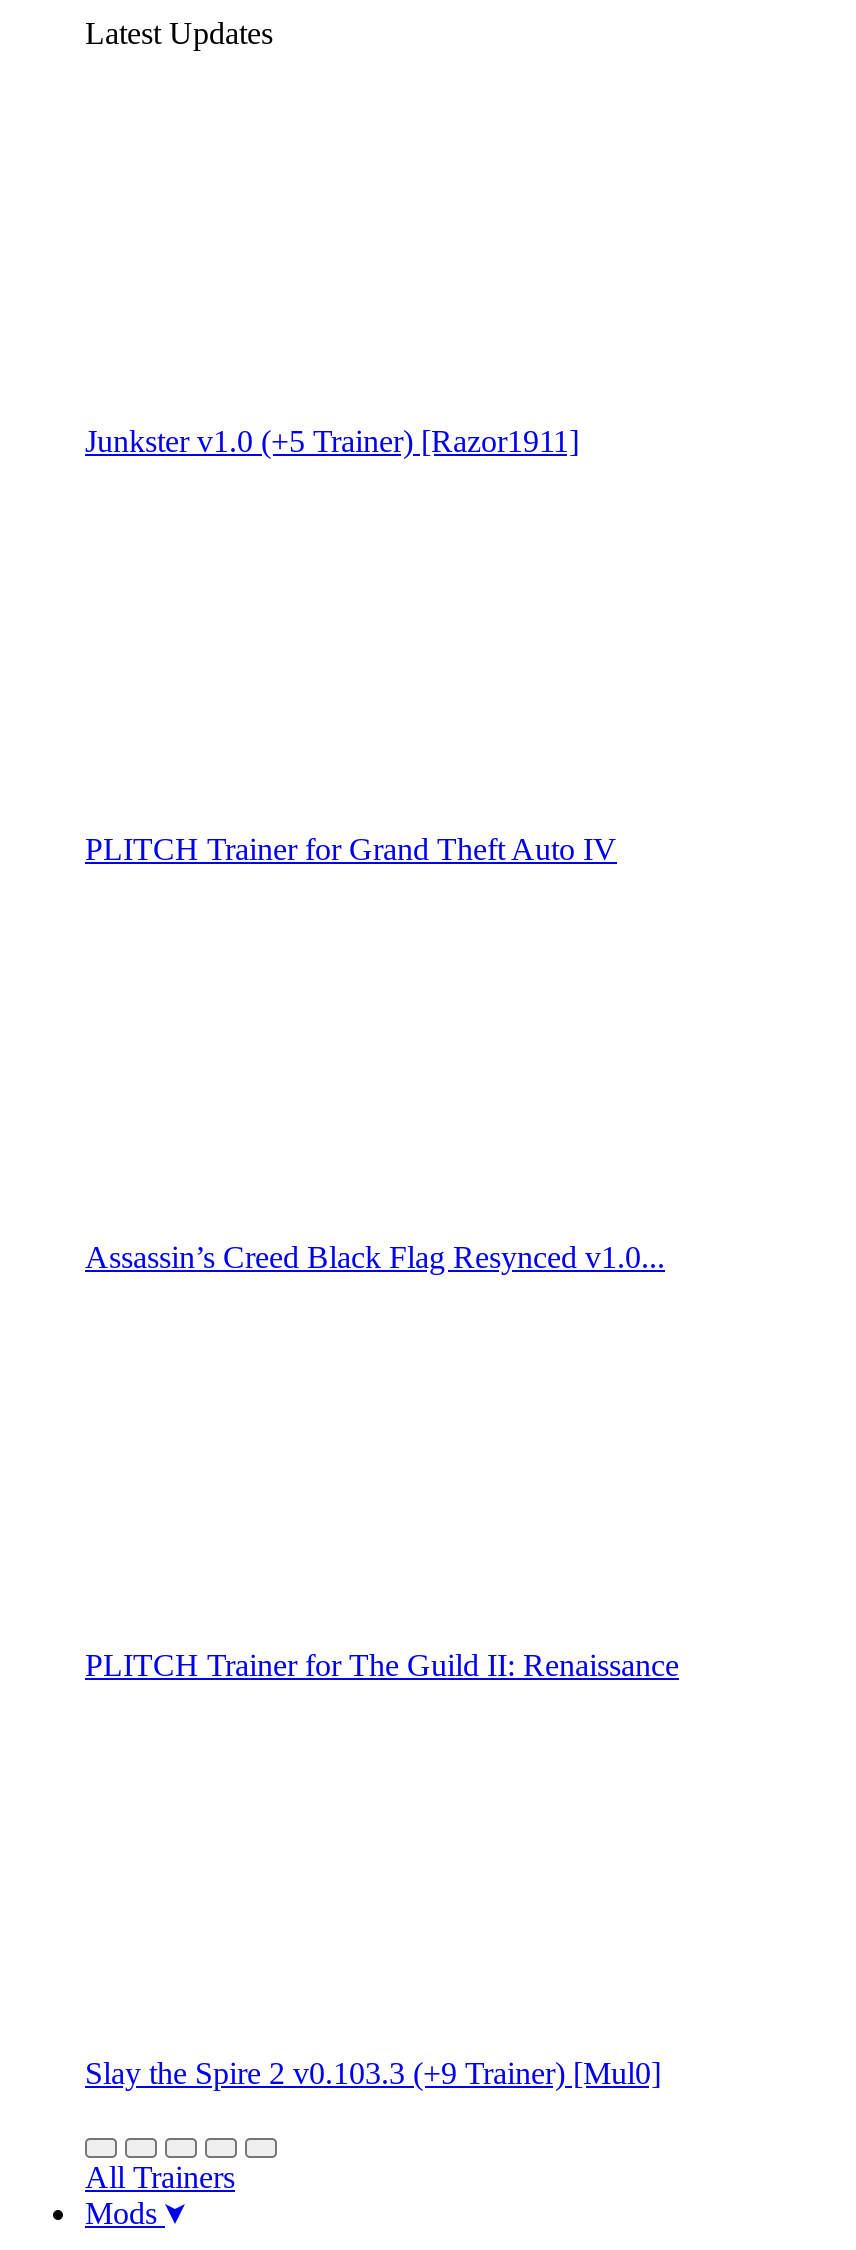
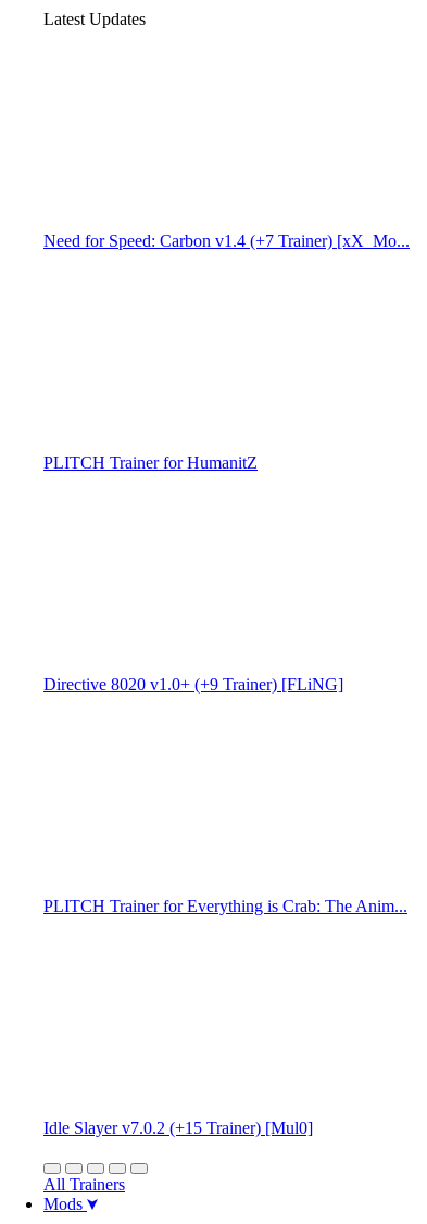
[85,424,579,458] Junkster v1.0 (+5 Trainer) [Razor1911] -> [43,232,410,250] Need for Speed: Carbon v1.4 (+7 Trainer) [xX_Mo...
[85,832,617,866] PLITCH Trainer for Grand Theft Auto IV -> [43,453,258,472] PLITCH Trainer for HumanitZ
[85,1240,665,1274] Assassin’s Creed Black Flag Resynced v1.0... -> [43,675,343,694] Directive 8020 v1.0+ (+9 Trainer) [FLiNG]
[85,1648,679,1682] PLITCH Trainer for The Guild II: Renaissance -> [43,897,407,915] PLITCH Trainer for Everything is Crab: The Anim...
[85,2056,661,2090] Slay the Spire 2 v0.103.3 (+9 Trainer) [Mul0] -> [43,1119,313,1137] Idle Slayer v7.0.2 (+15 Trainer) [Mul0]

